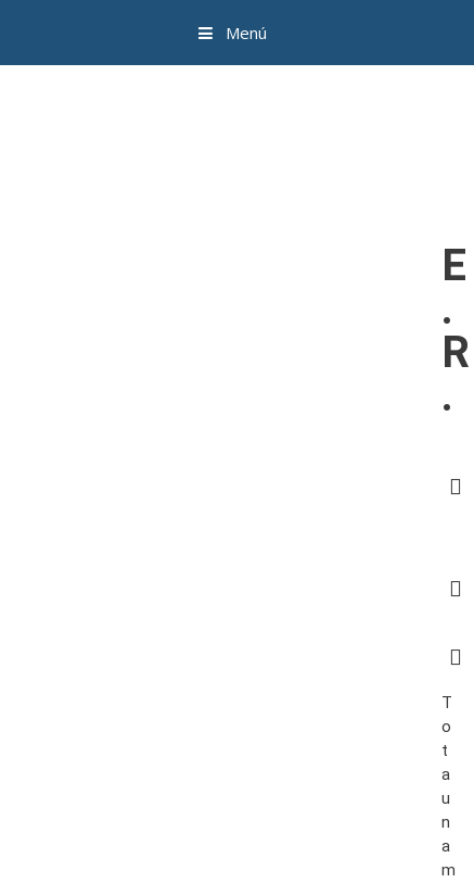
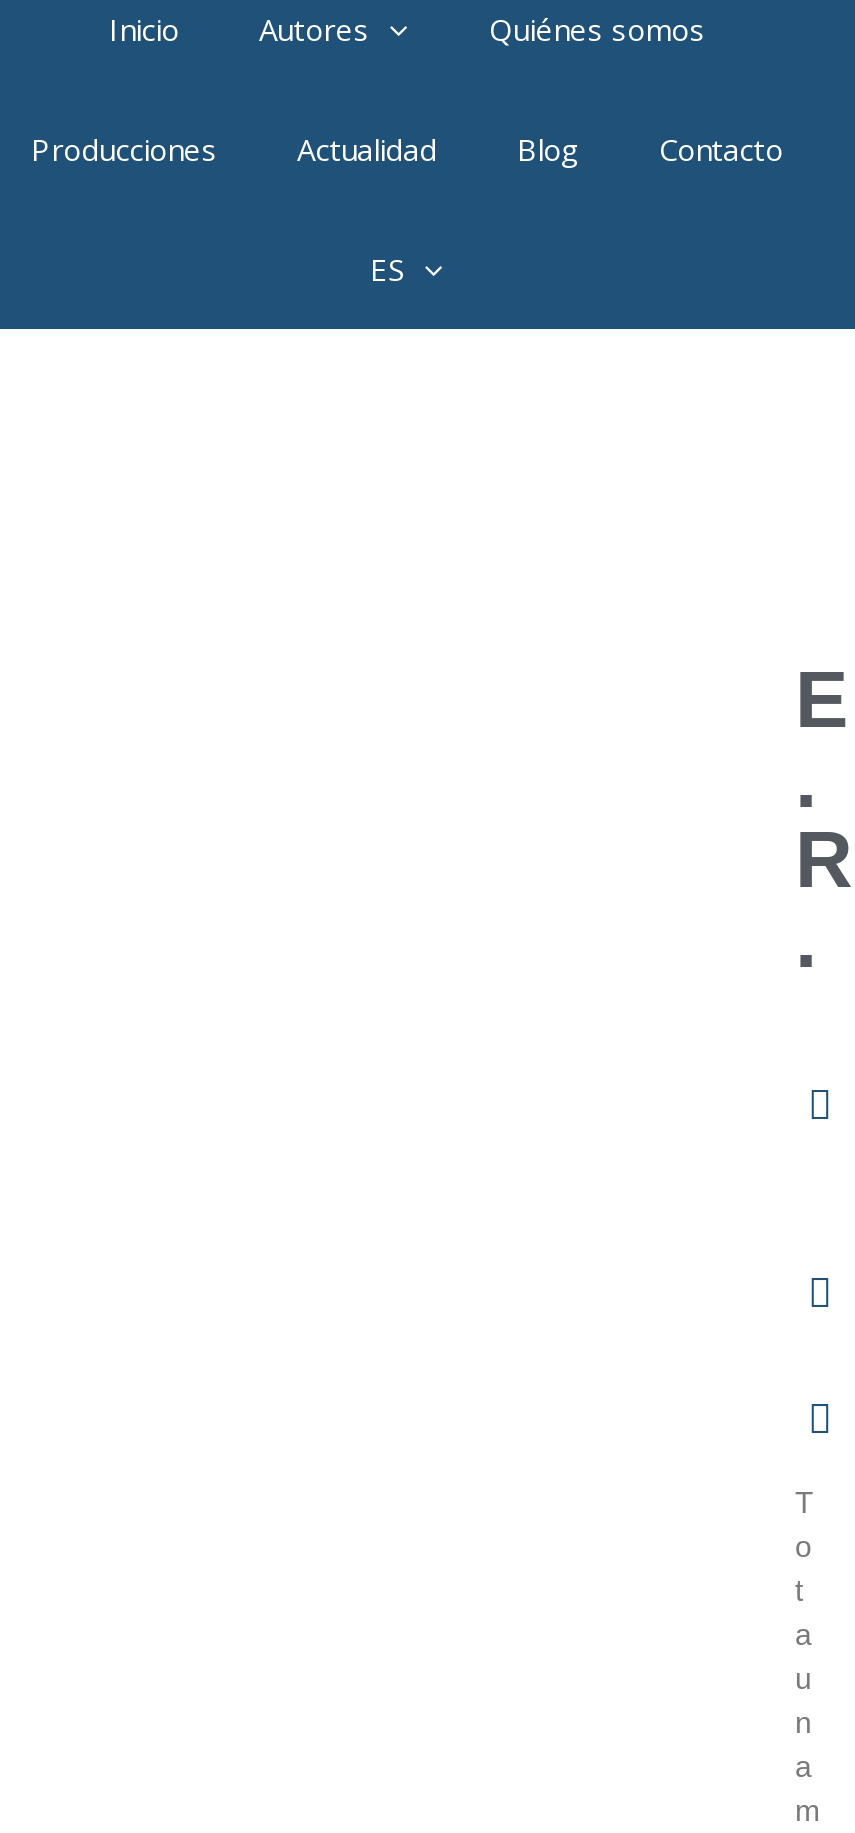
[226,22,267,43] Menú -> [31,9,783,289] Inicio | Autores | Quiénes somos | Producciones | Actualidad | Blog | Contacto | ES

